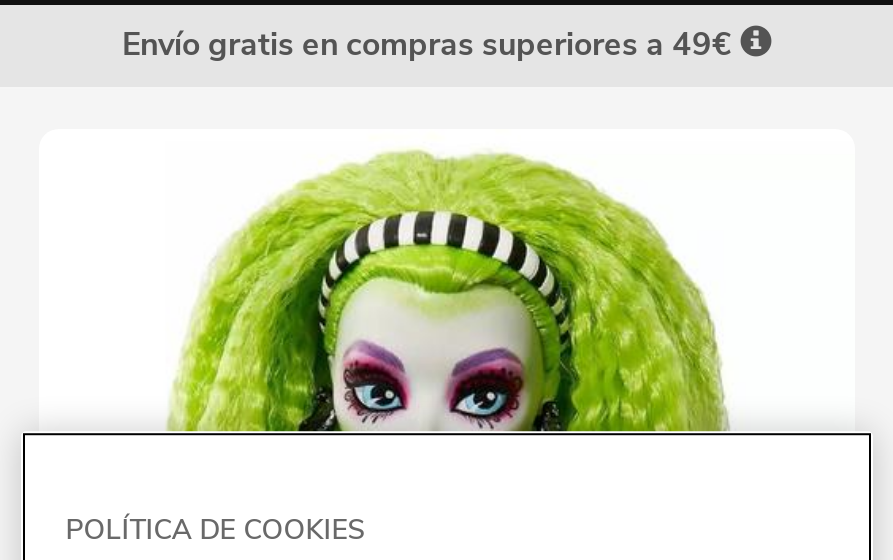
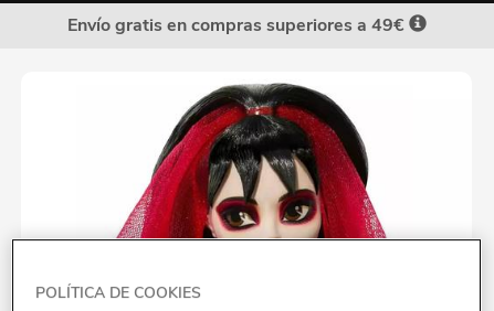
[165,149,731,433] [image] -> [92,83,401,239] [image]

